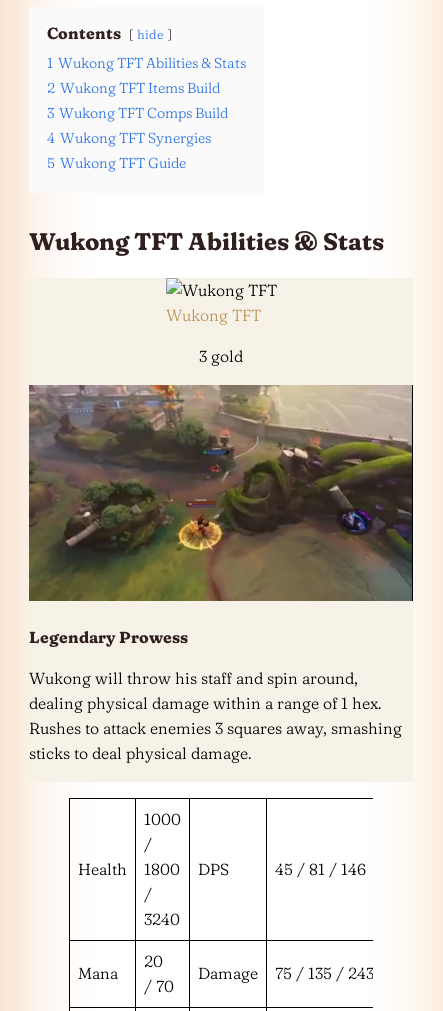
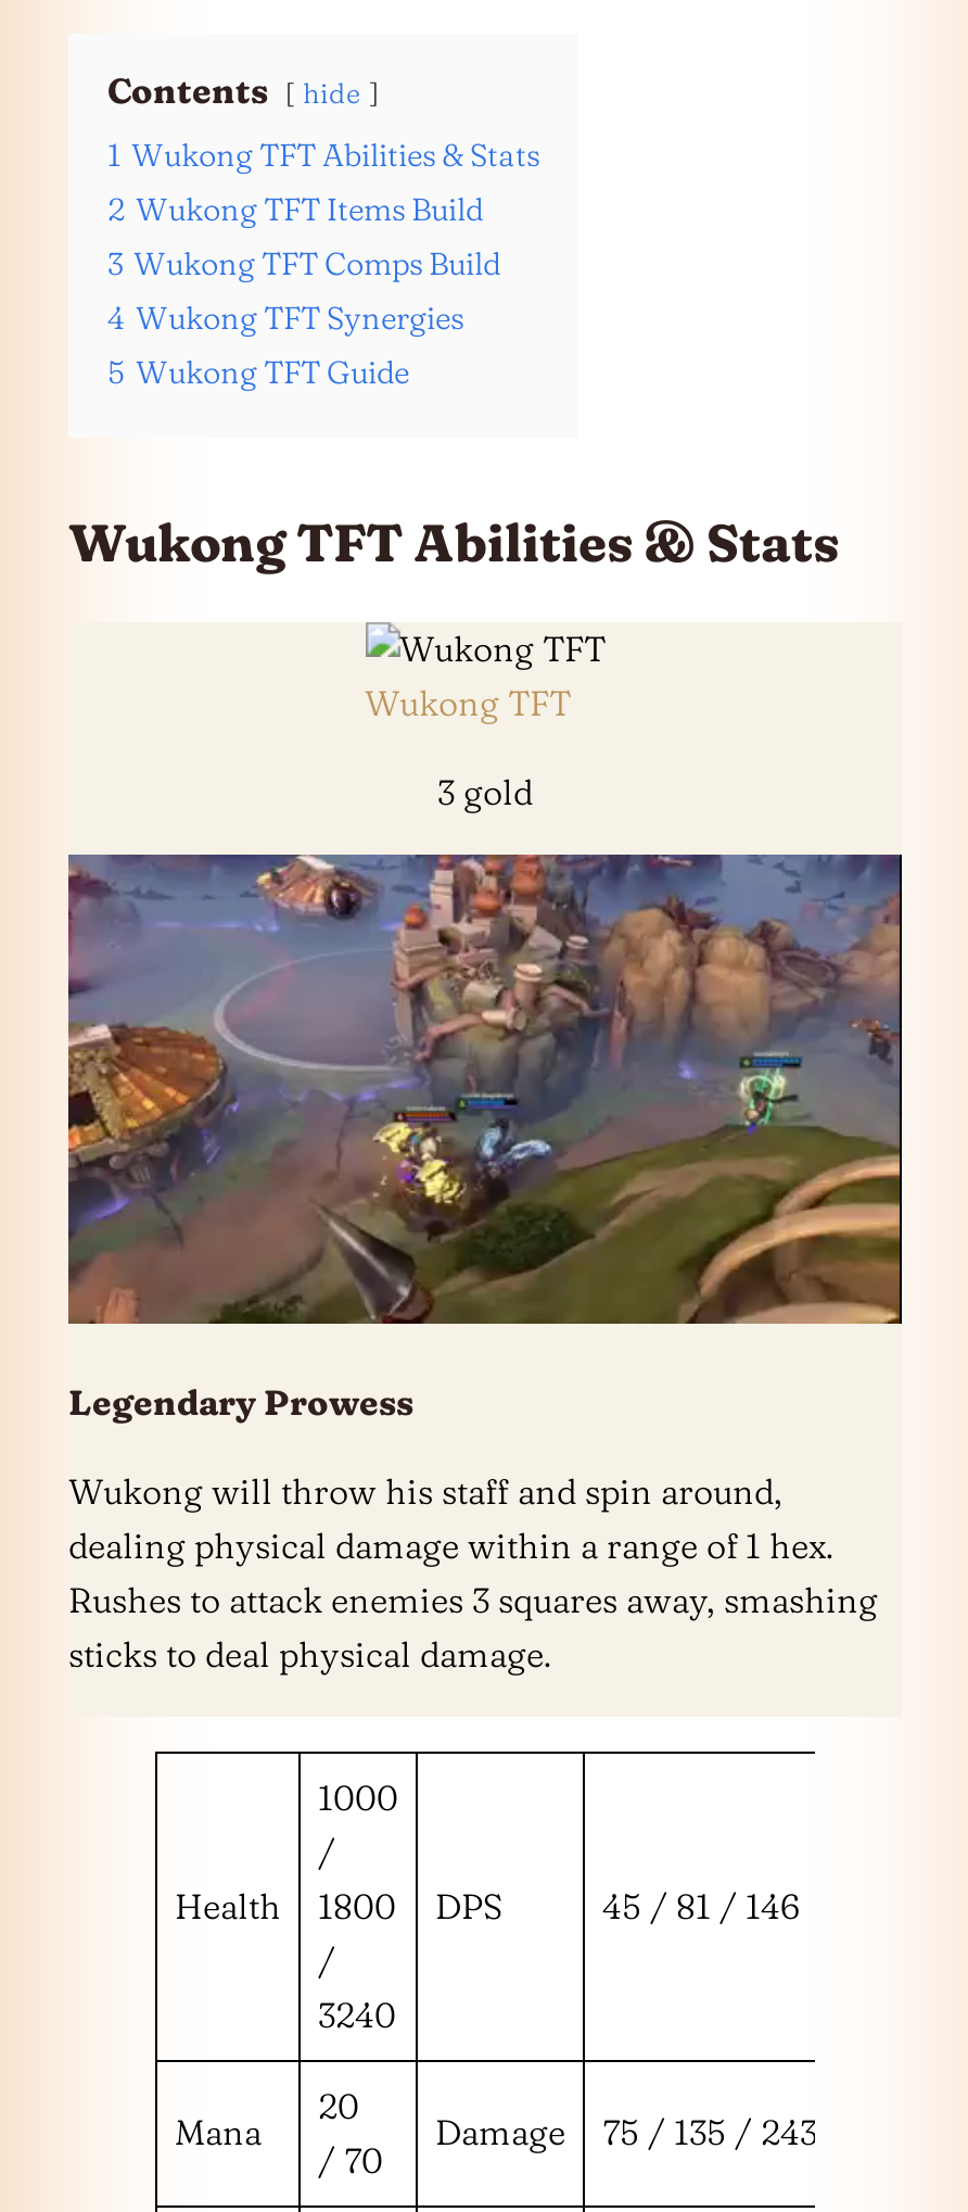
[28,384,413,602] [image] -> [66,852,902,1326] [image]

